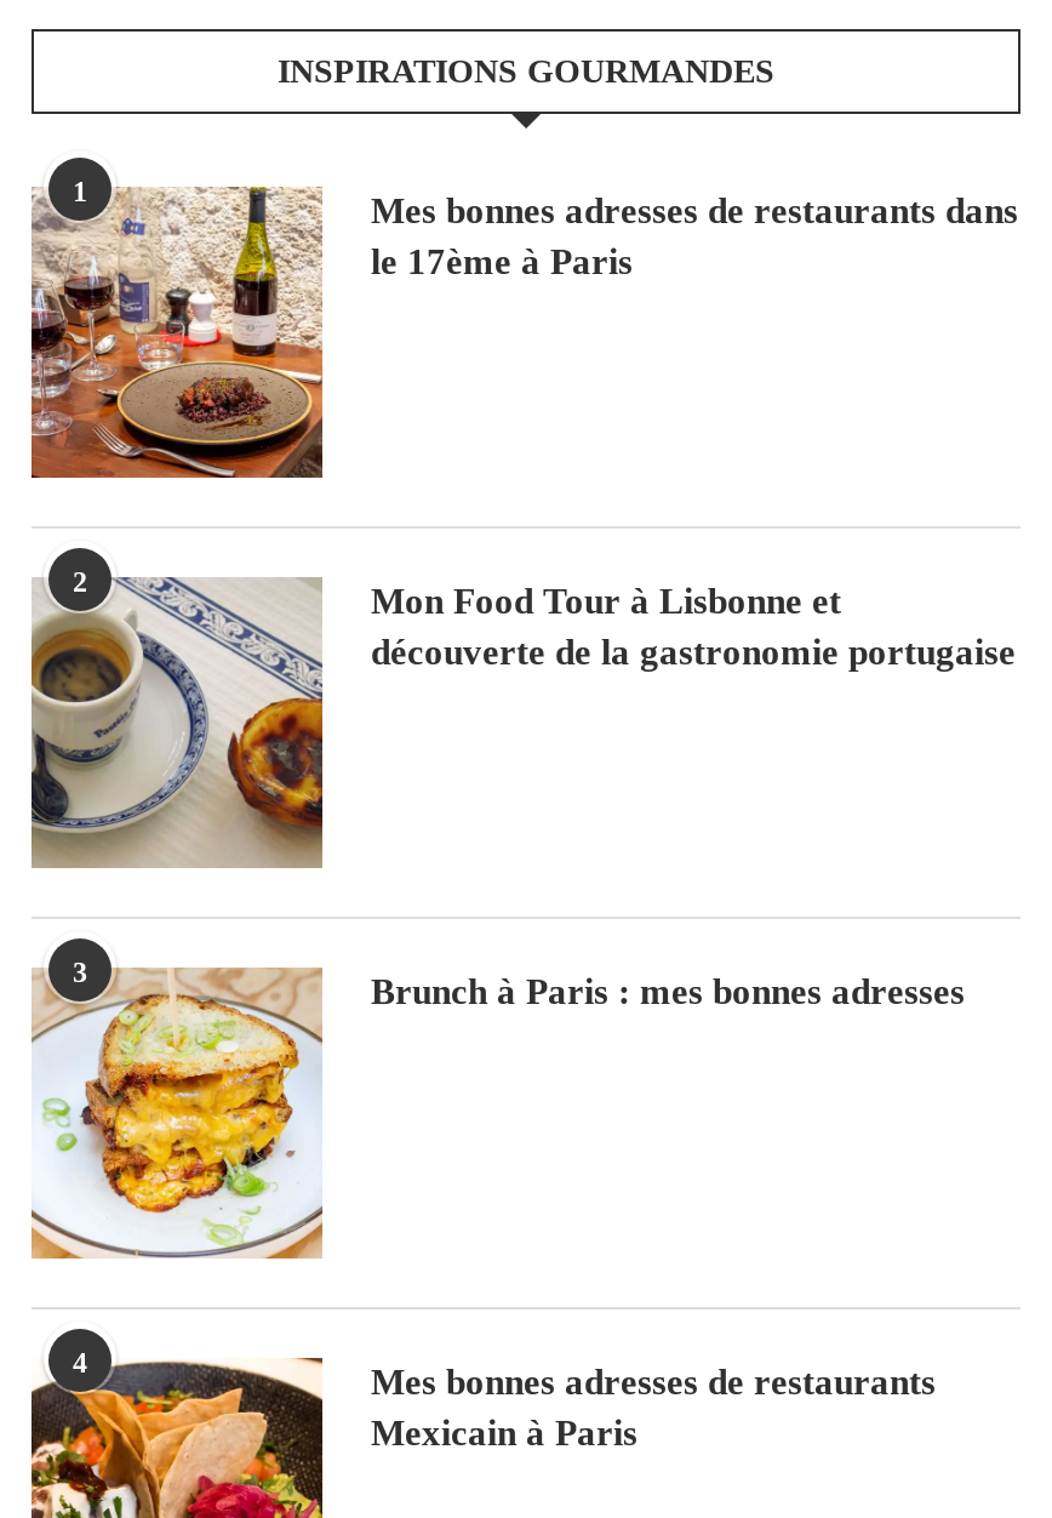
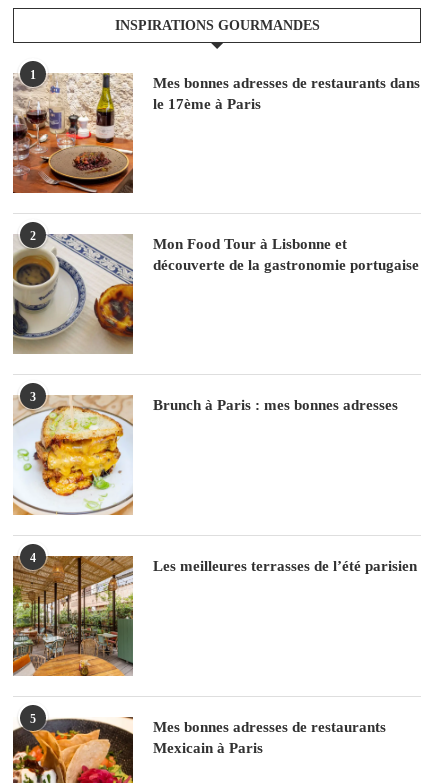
none -> [12,555,417,677] [image] | Les meilleures terrasses de l’été parisien
none -> [30,712,36,726] 5

